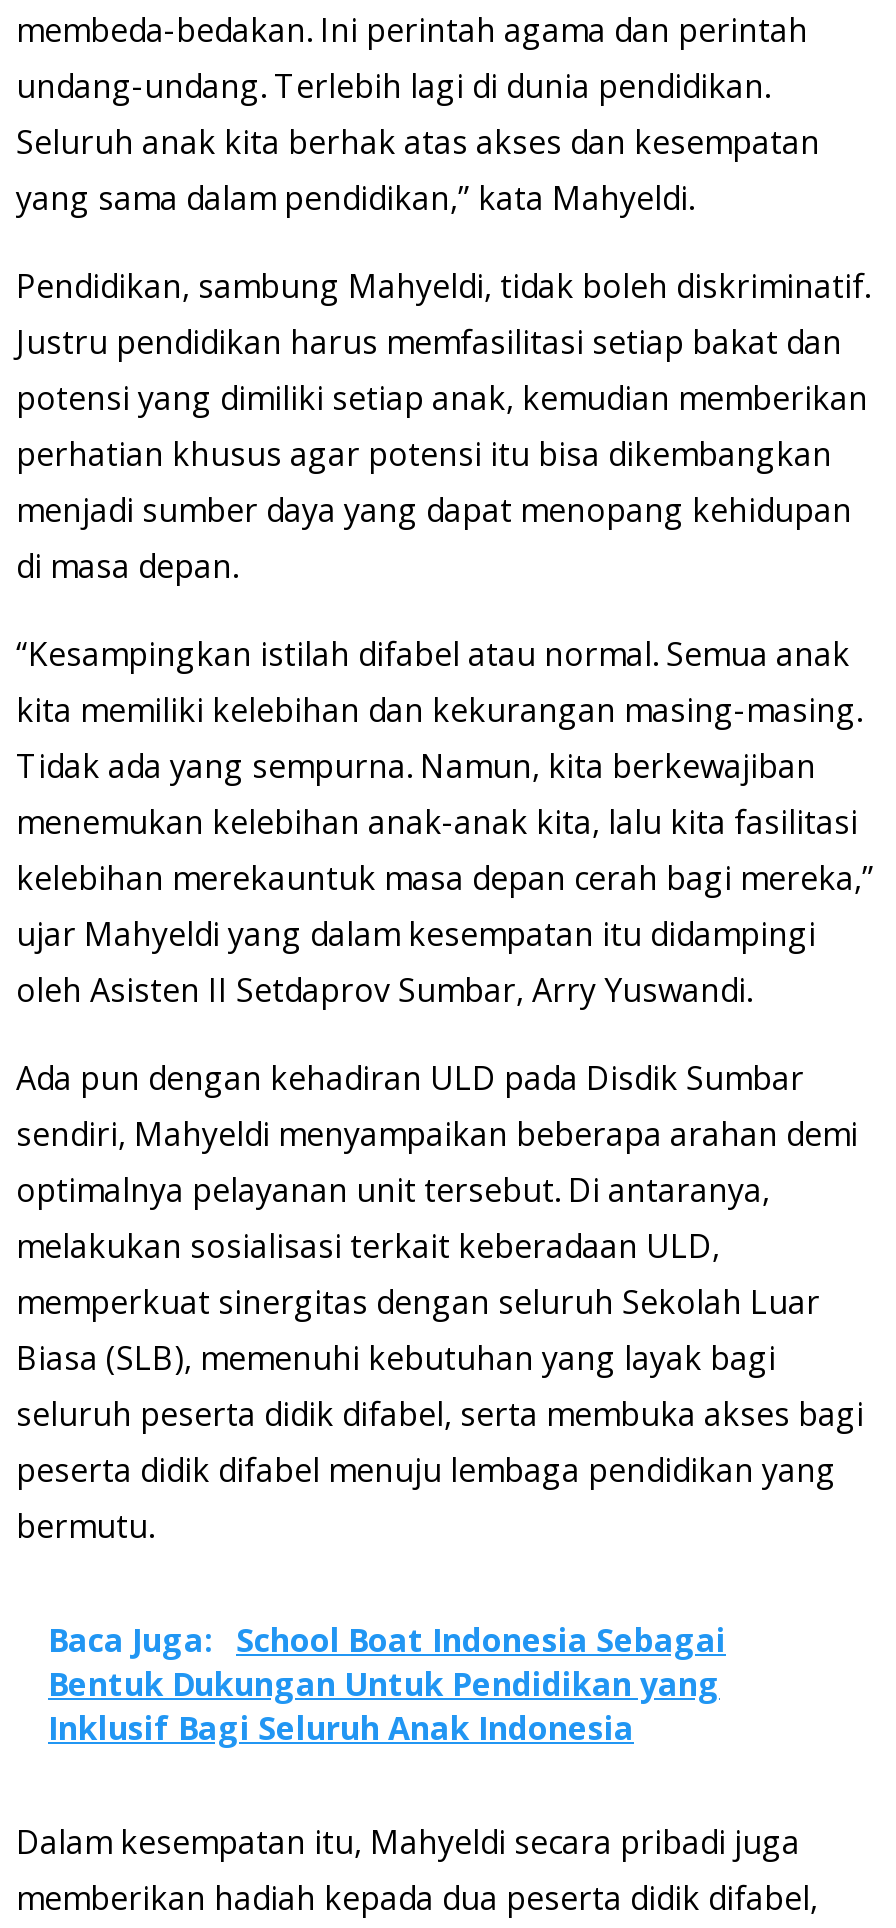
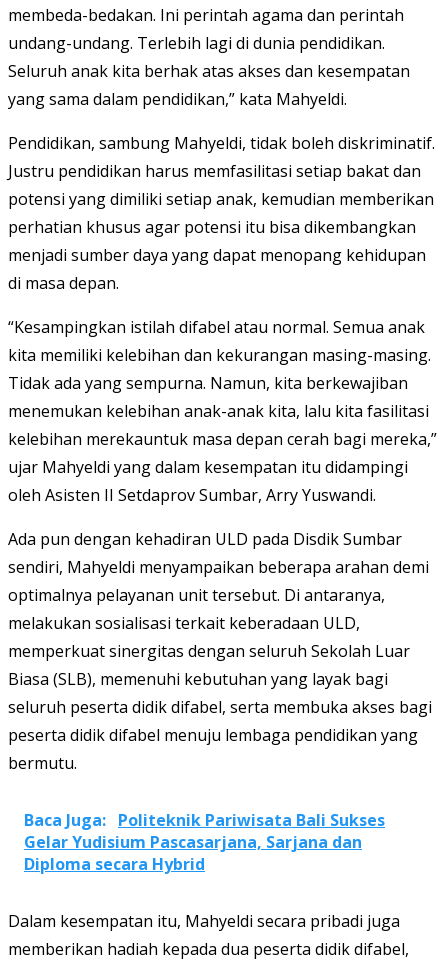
[48,1618,726,1750] Baca Juga: School Boat Indonesia Sebagai | Bentuk Dukungan Untuk Pendidikan yang | Inklusif Bagi Seluruh Anak Indonesia -> [24,809,385,875] Baca Juga: Politeknik Pariwisata Bali Sukses | Gelar Yudisium Pascasarjana, Sarjana dan | Diploma secara Hybrid

